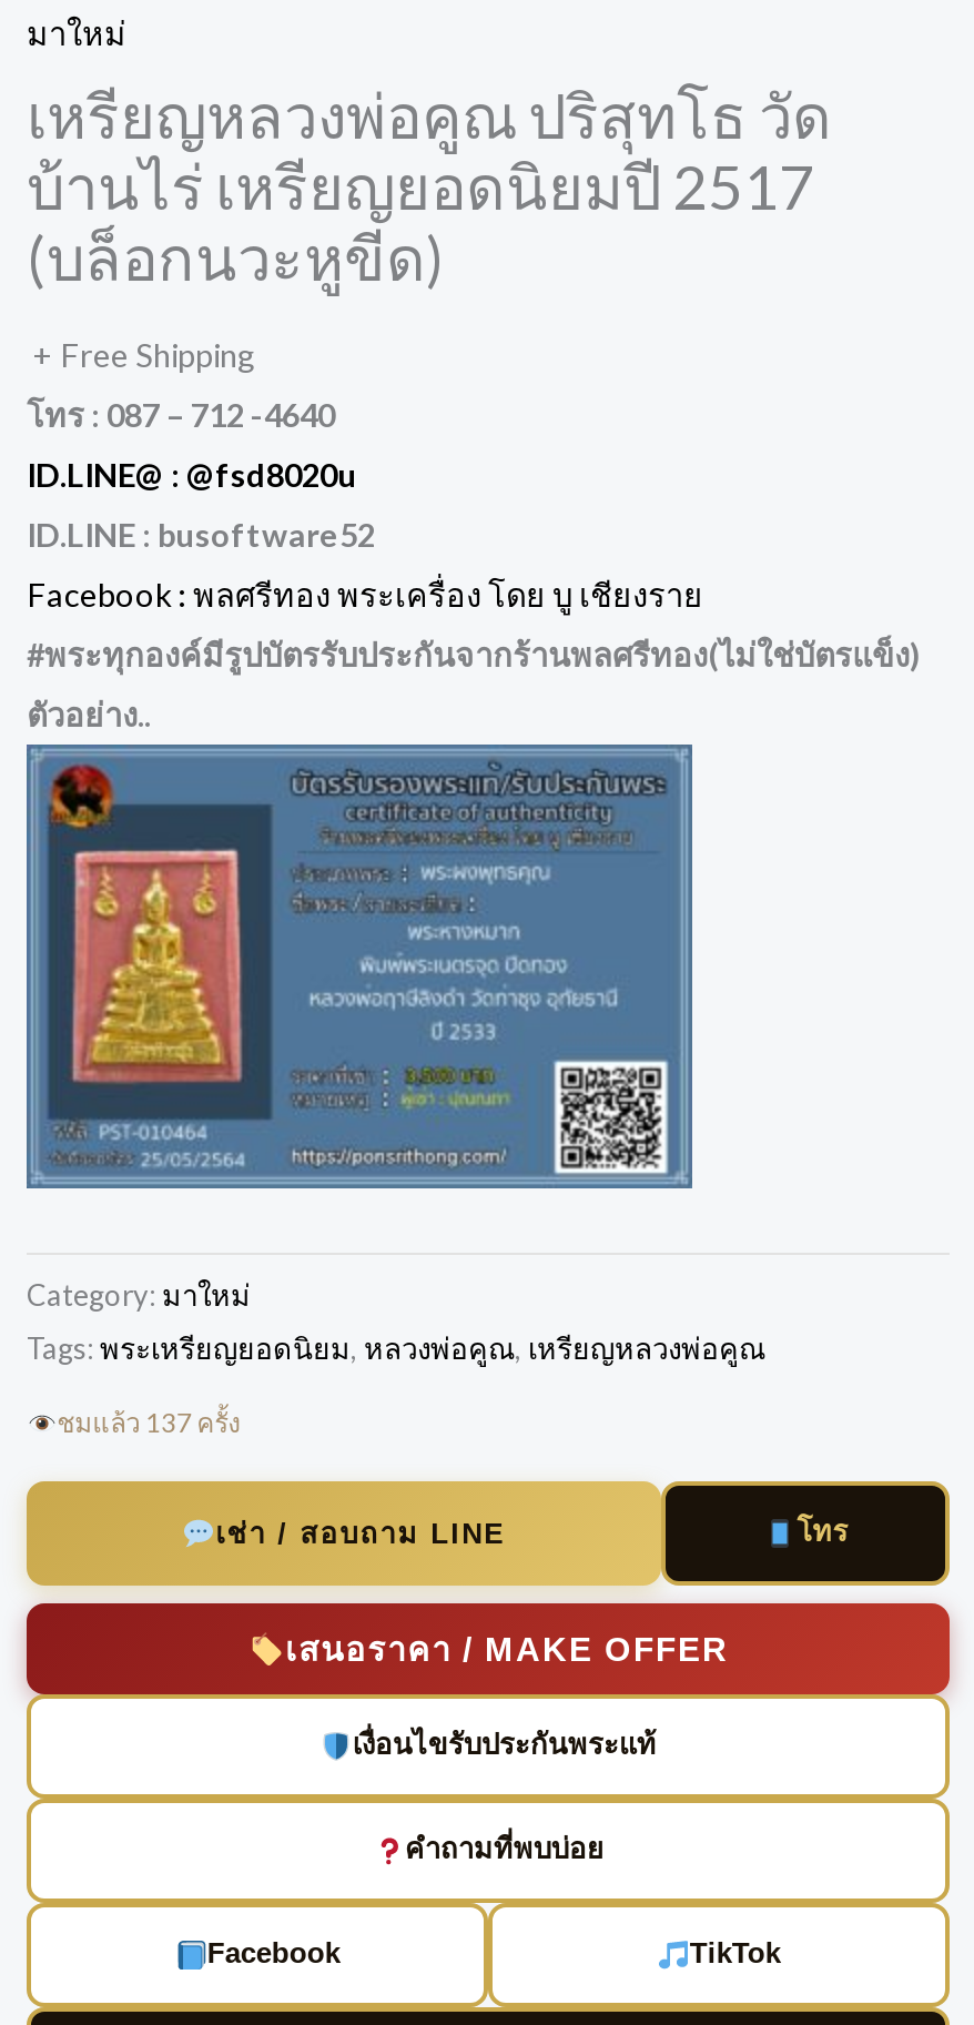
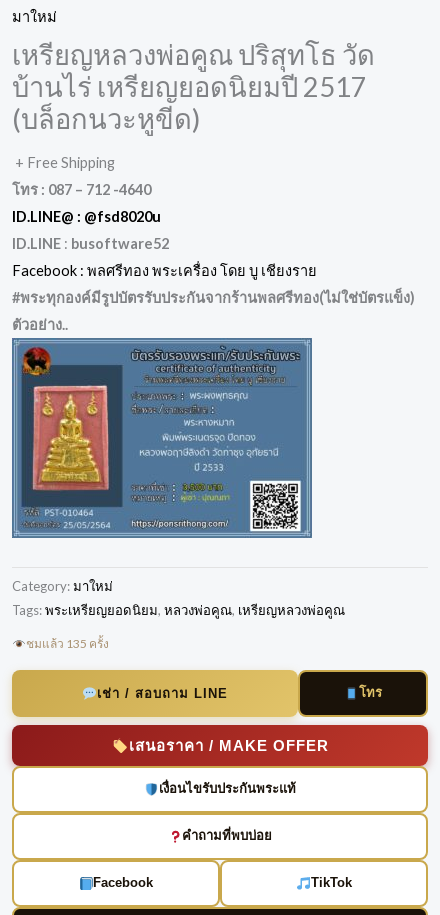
[57,1406,241,1439] ชมแล้ว 137 ครั้ง -> [26,636,109,651] ชมแล้ว 135 ครั้ง

